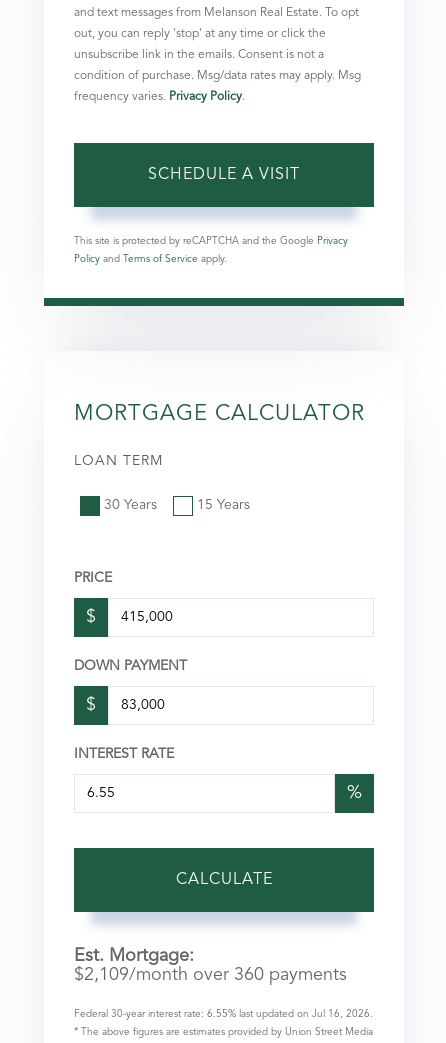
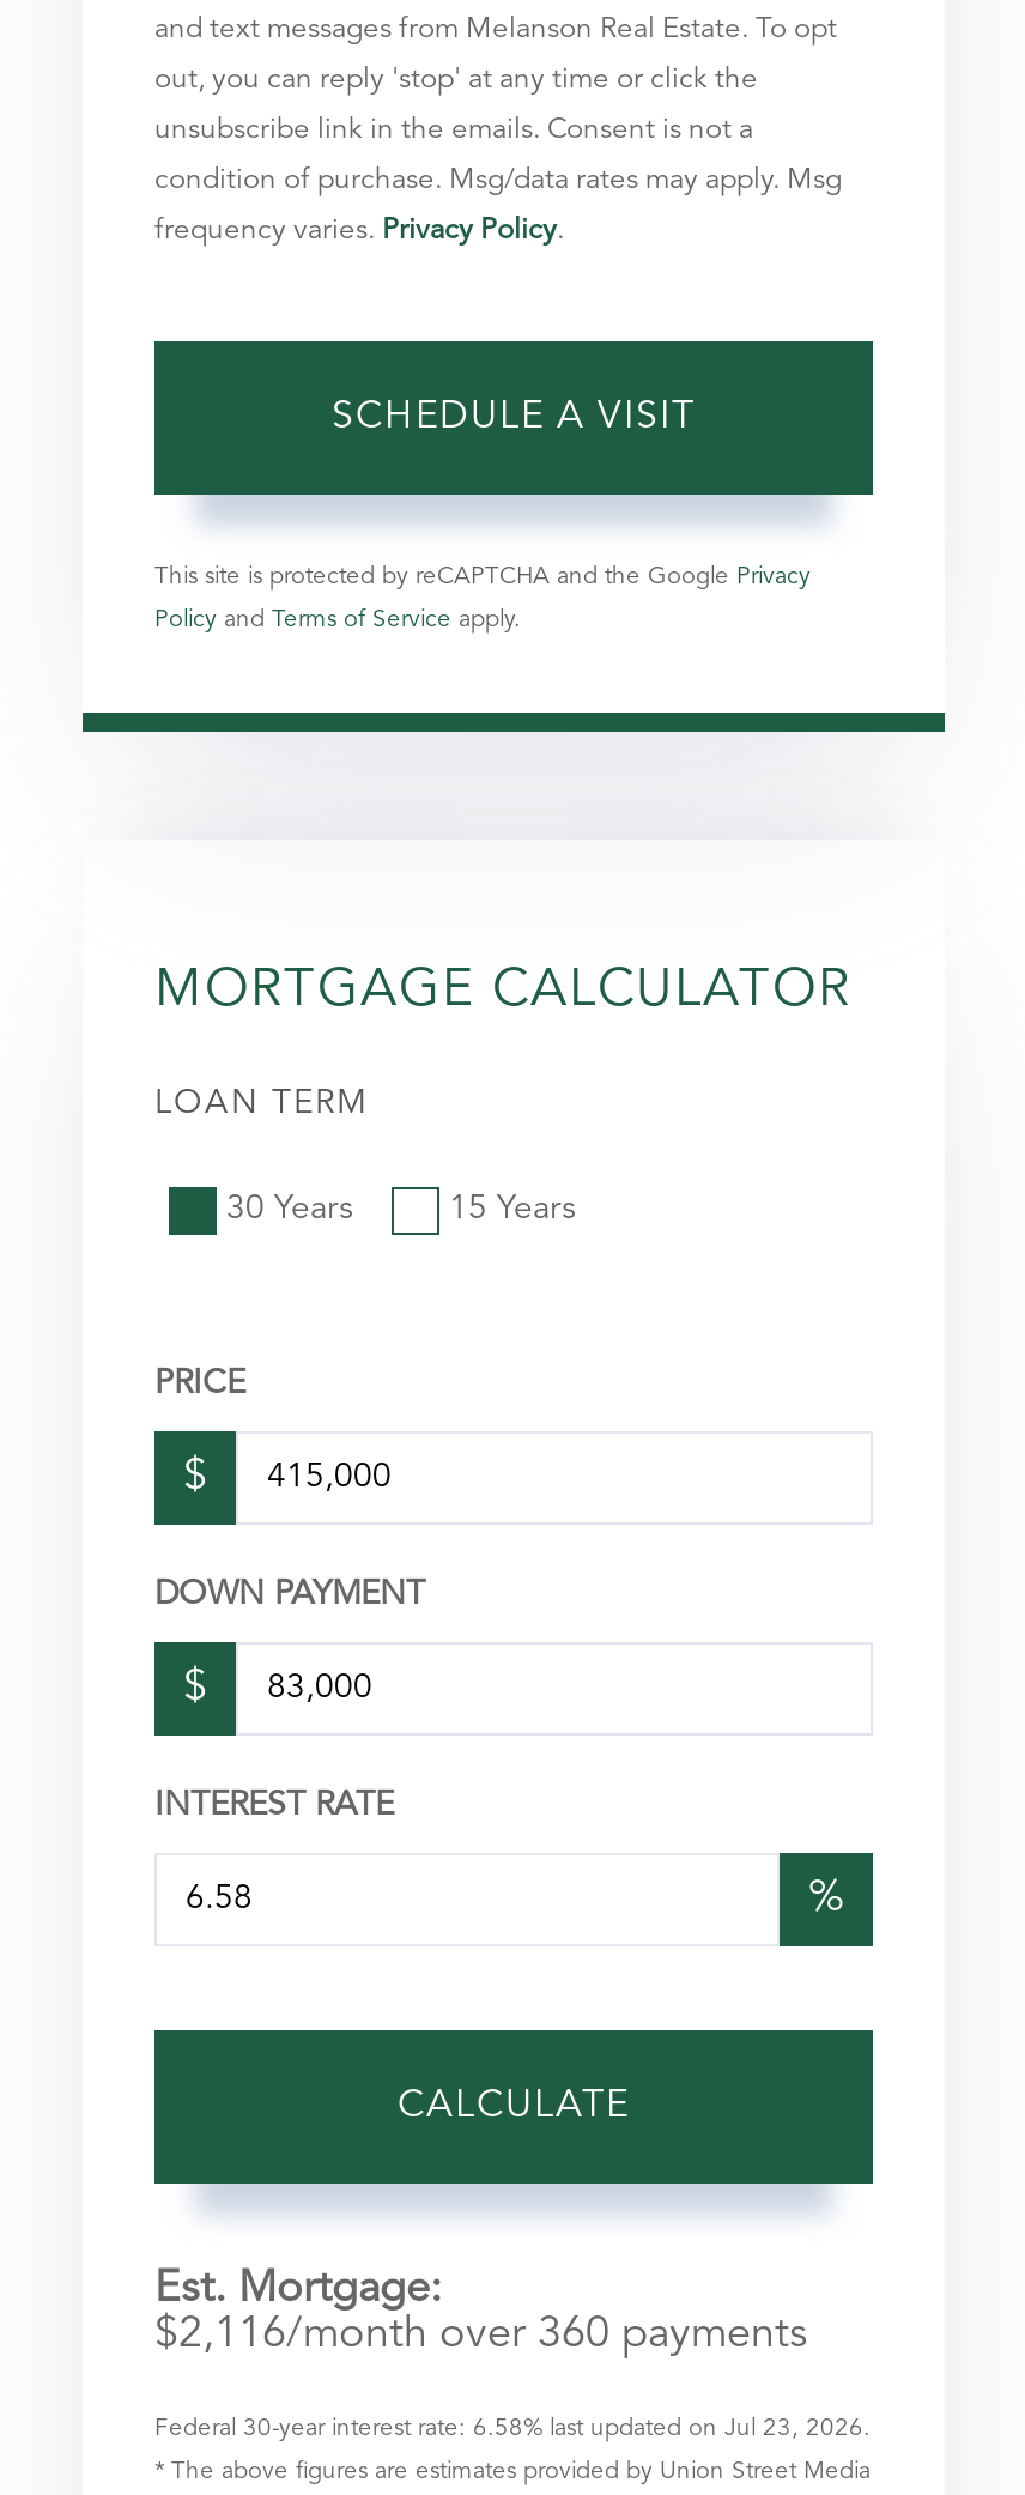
[74,966,347,984] $2,109/month over 360 payments -> [154,2313,808,2356] $2,116/month over 360 payments
[74,1009,373,1019] Federal 30-year interest rate: 6.55% last updated on Jul 16, 2026. -> [154,2416,871,2440] Federal 30-year interest rate: 6.58% last updated on Jul 23, 2026.

